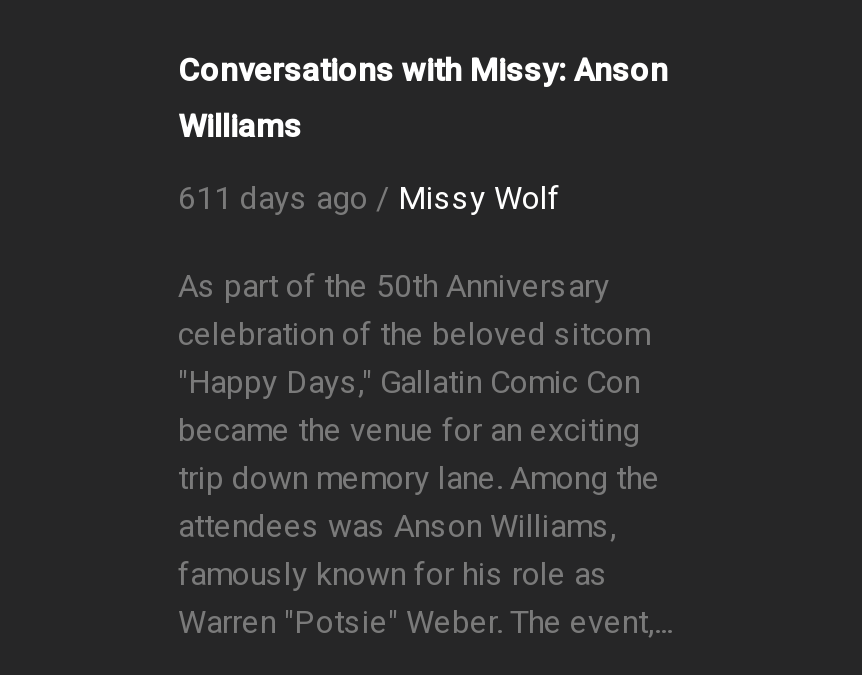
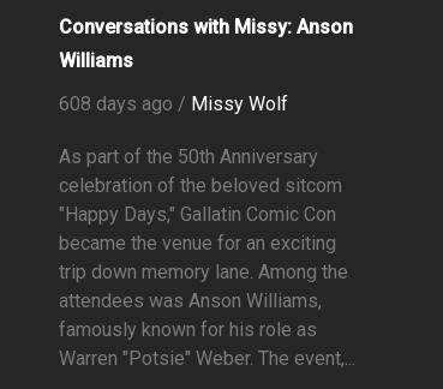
[178,180,560,218] 611 days ago / Missy Wolf -> [59,93,288,116] 608 days ago / Missy Wolf

